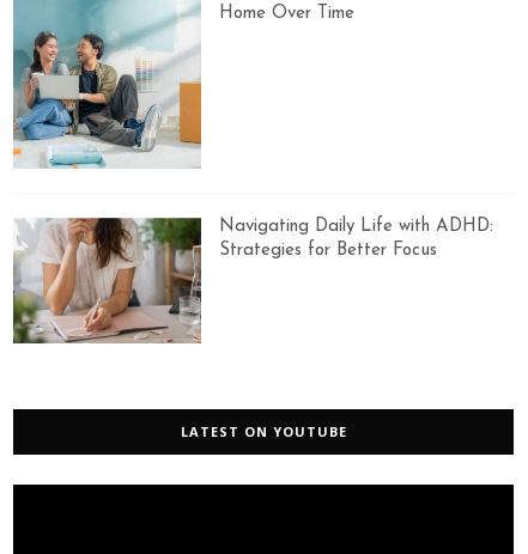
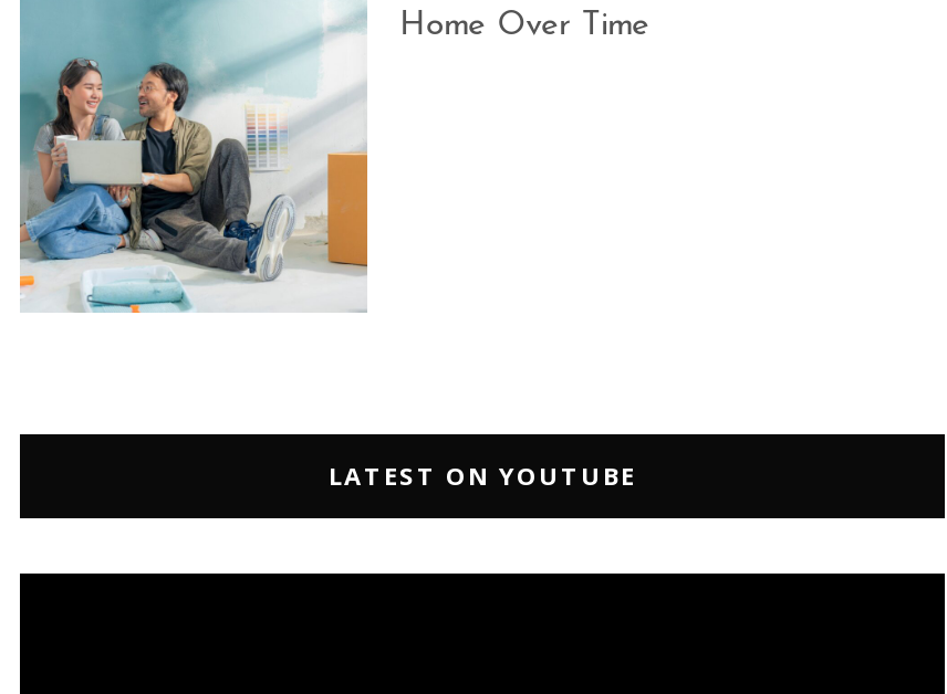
[12,217,493,345] [image] | Navigating Daily Life with ADHD: | Strategies for Better Focus -> none

